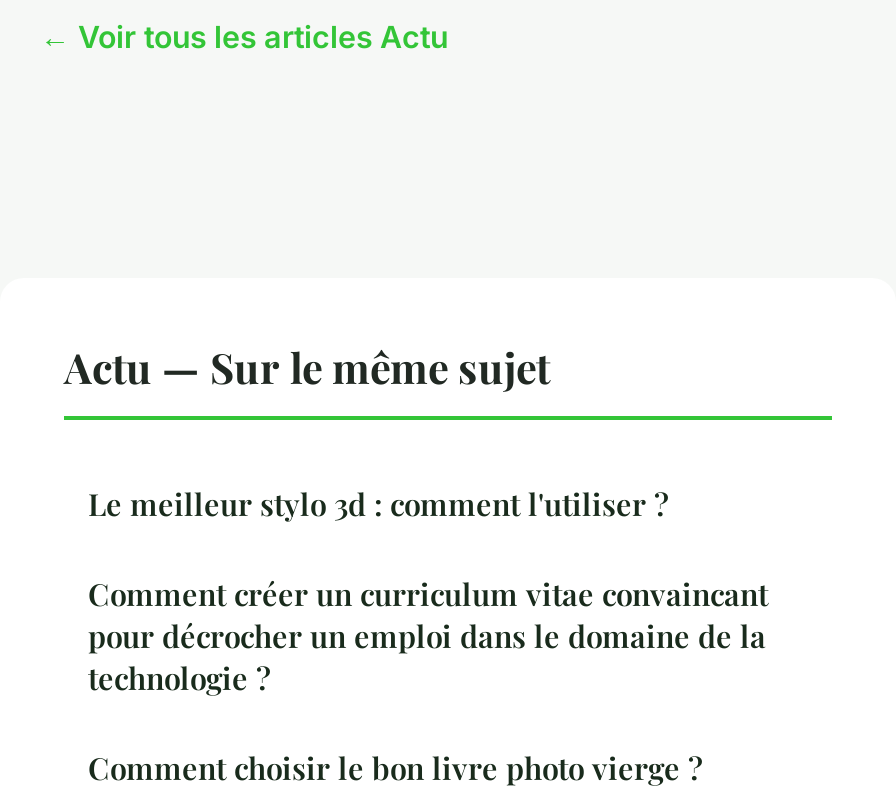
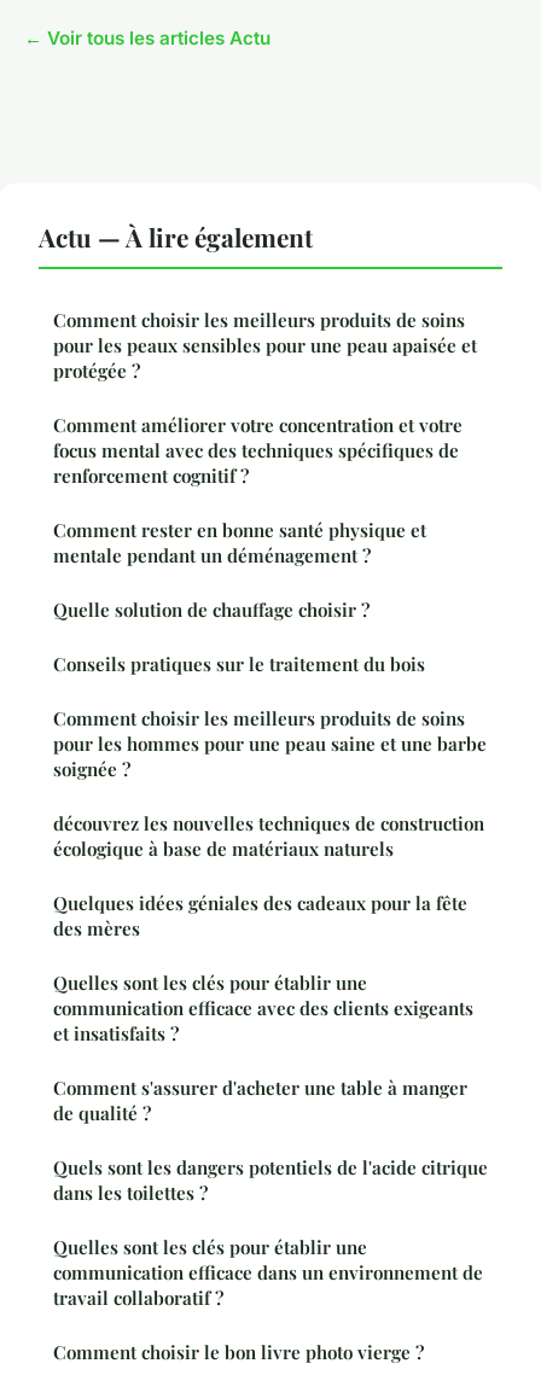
[64,337,768,697] Actu — Sur le même sujet | Le meilleur stylo 3d : comment l'utiliser ? | Comment créer un curriculum vitae convaincant | pour décrocher un emploi dans le domaine de la | technologie ? -> [39,220,488,1310] Actu — À lire également | Comment choisir les meilleurs produits de soins | pour les peaux sensibles pour une peau apaisée et | protégée ? | Comment améliorer votre concentration et votre | focus mental avec des techniques spécifiques de | renforcement cognitif ? | Comment rester en bonne santé physique et | mentale pendant un déménagement ? | Quelle solution de chauffage choisir ? | Conseils pratiques sur le traitement du bois | Comment choisir les meilleurs produits de soins | pour les hommes pour une peau saine et une barbe | soignée ? | découvrez les nouvelles techniques de construction | écologique à base de matériaux naturels | Quelques idées géniales des cadeaux pour la fête | des mères | Quelles sont les clés pour établir une | communication efficace avec des clients exigeants | et insatisfaits ? | Comment s'assurer d'acheter une table à manger | de qualité ? | Quels sont les dangers potentiels de l'acide citrique | dans les toilettes ? | Quelles sont les clés pour établir une | communication efficace dans un environnement de | travail collaboratif ?

